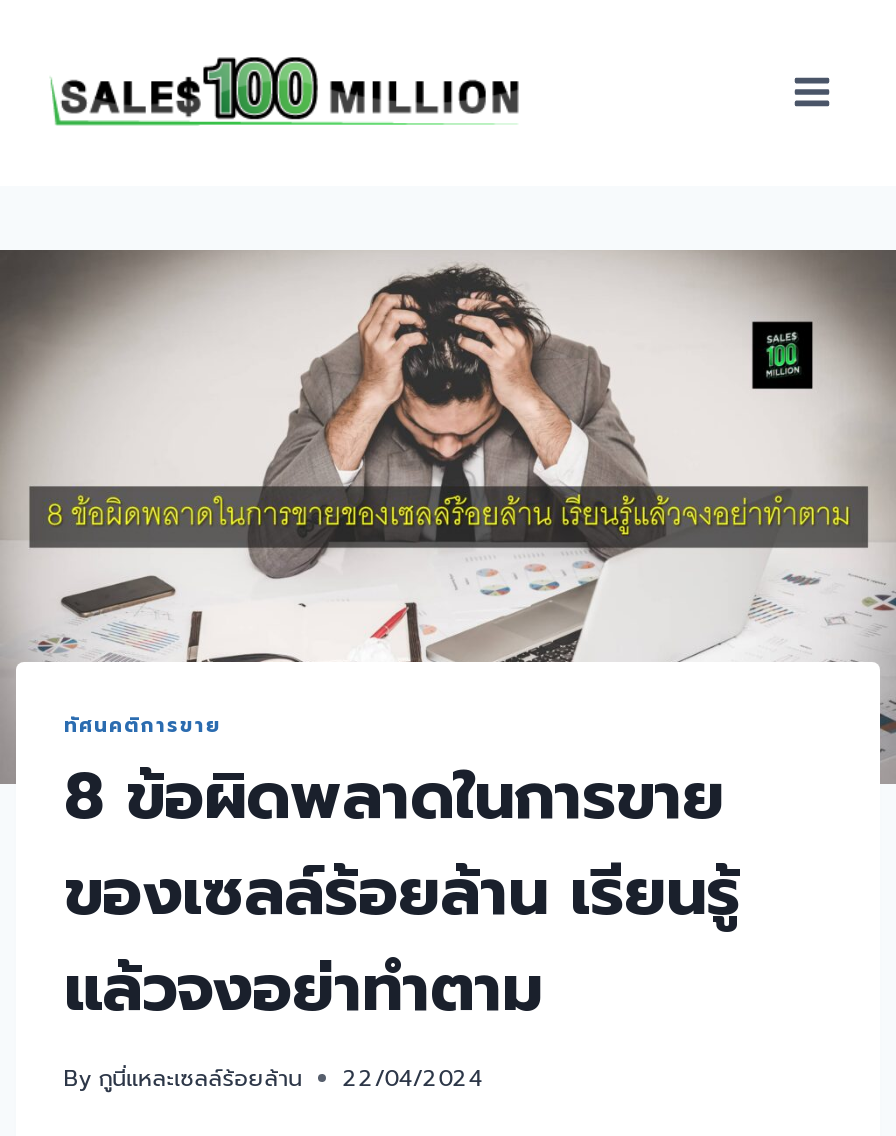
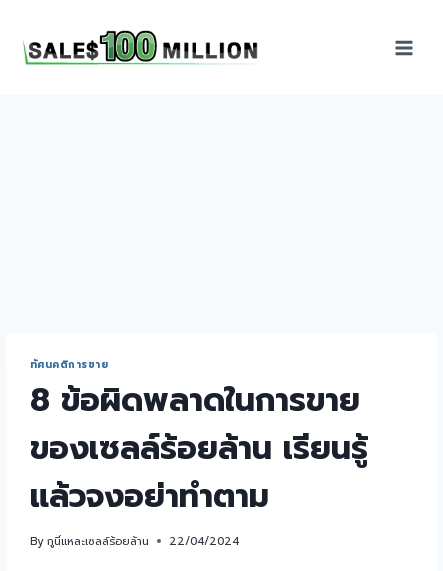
[6,248,890,786] [image] -> none

